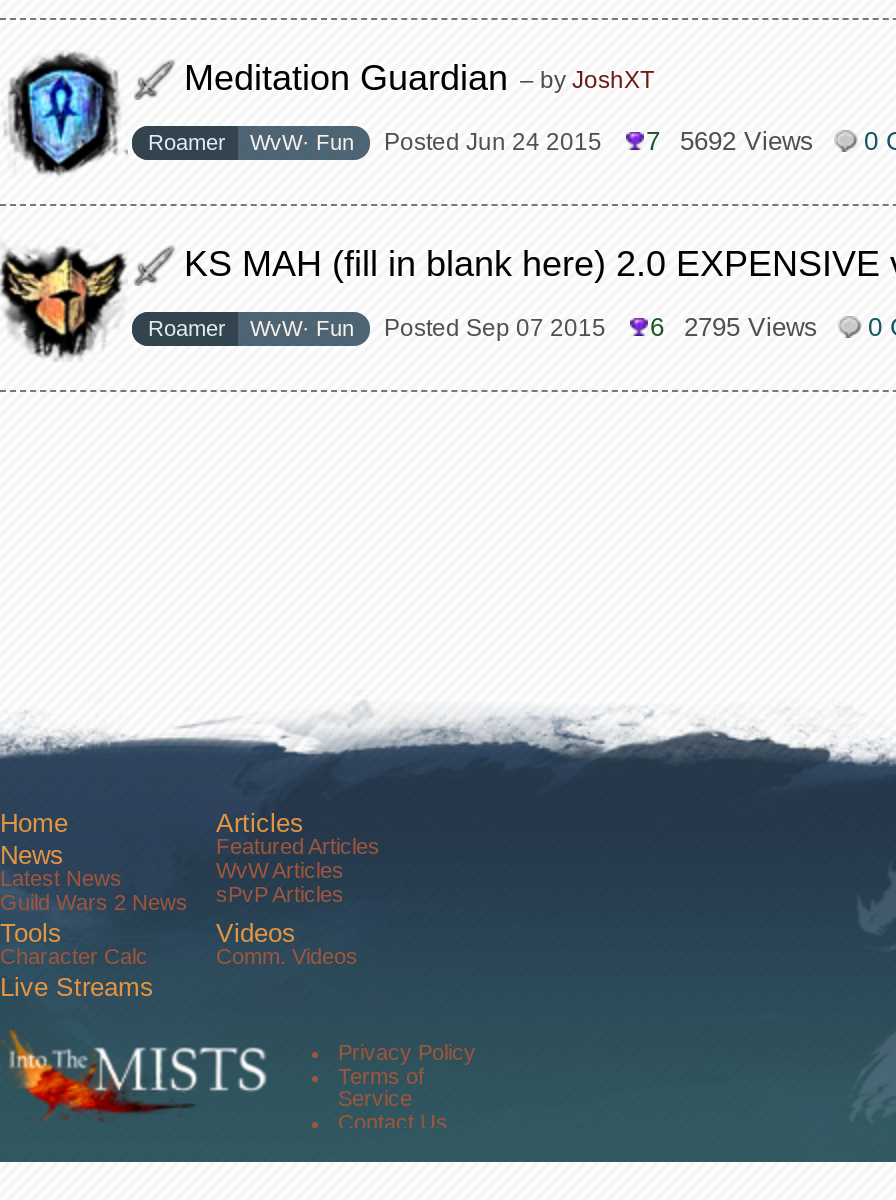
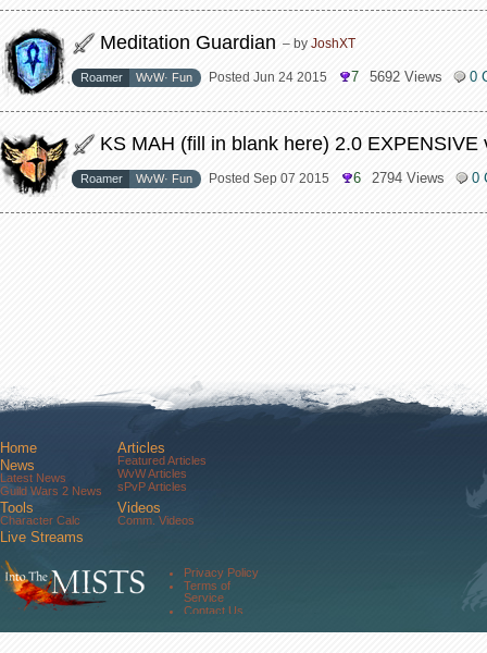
[684,312,818,342] 2795 Views -> [372,170,445,186] 2794 Views

